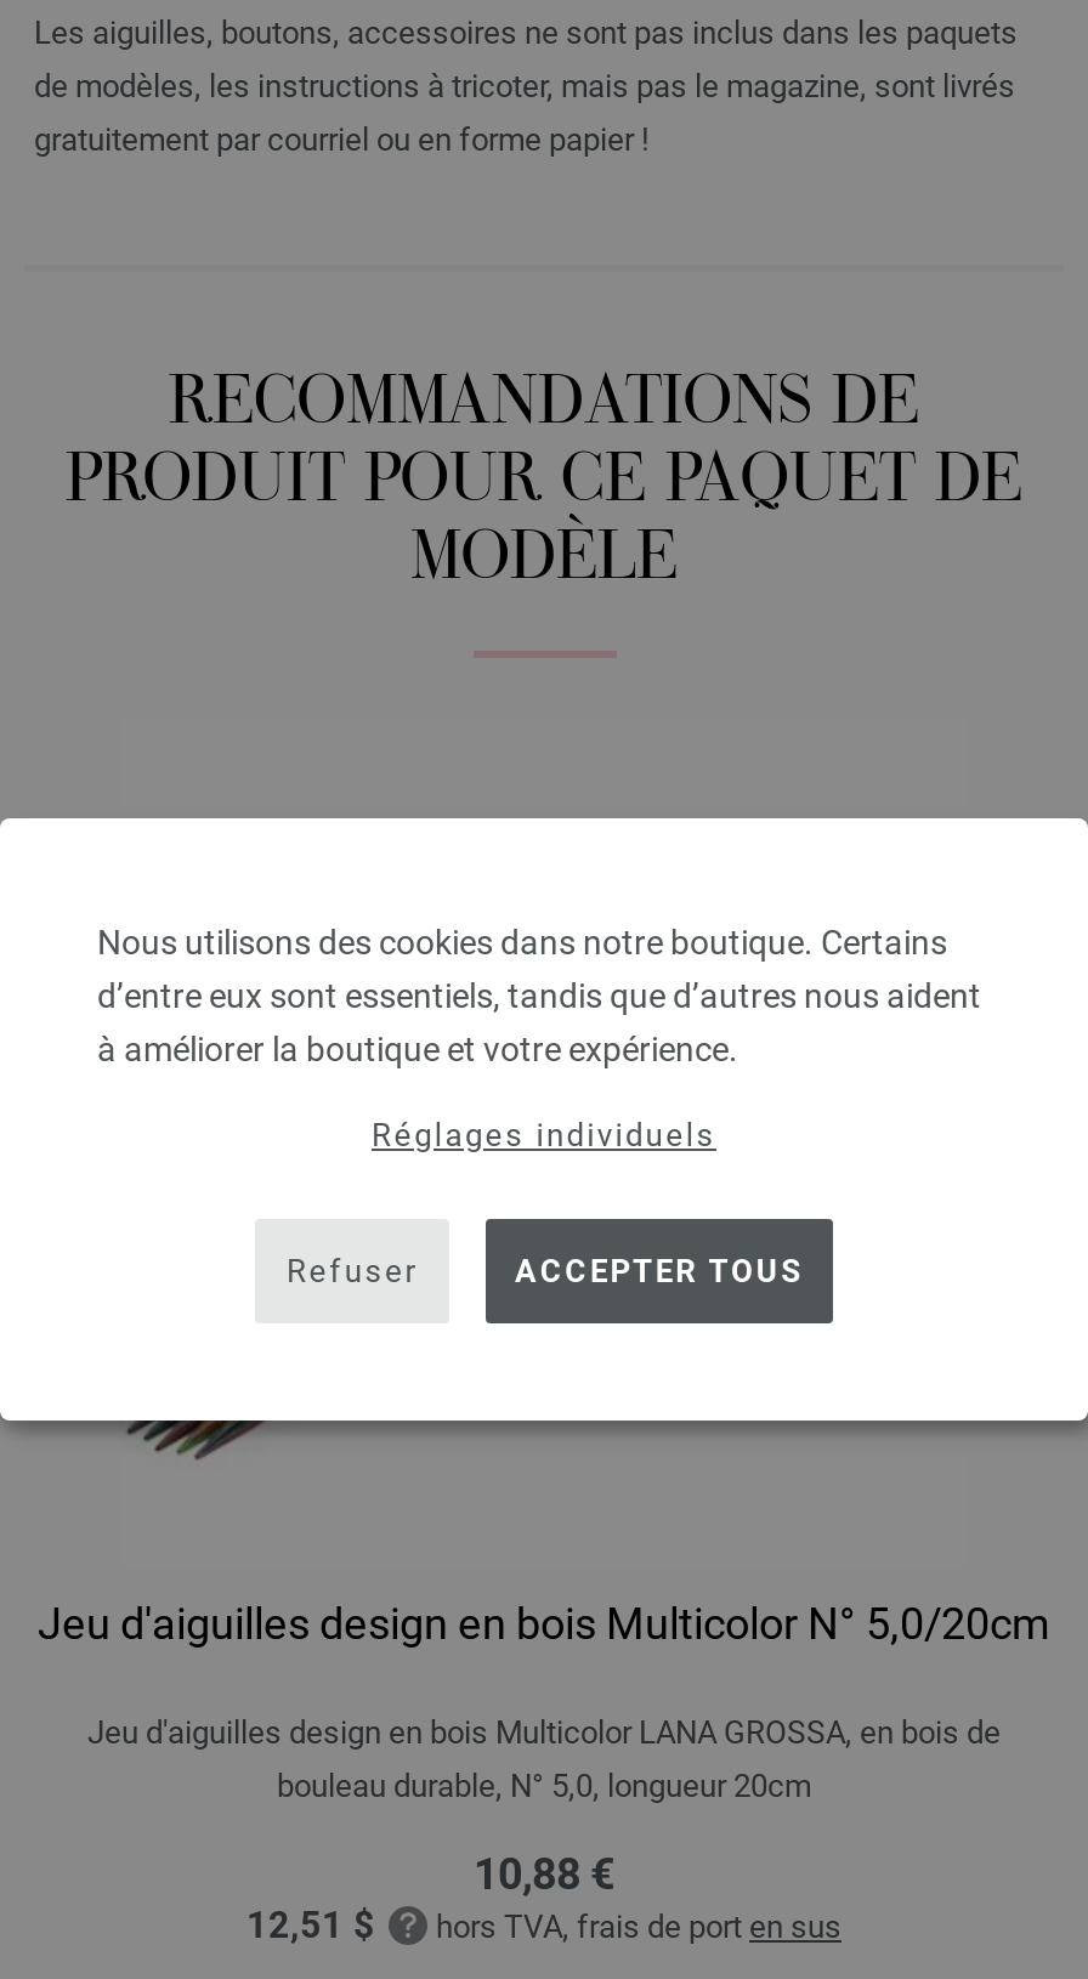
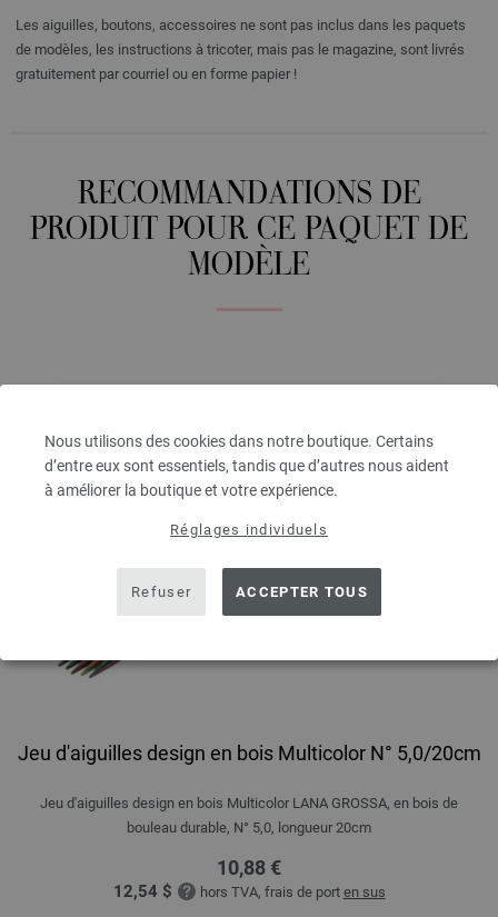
[246,1904,841,1947] 12,51 $ hors TVA, frais de port en sus -> [113,881,385,901] 12,54 $ hors TVA, frais de port en sus

